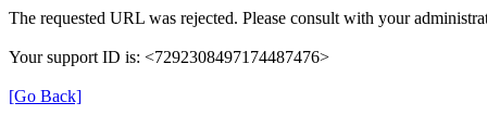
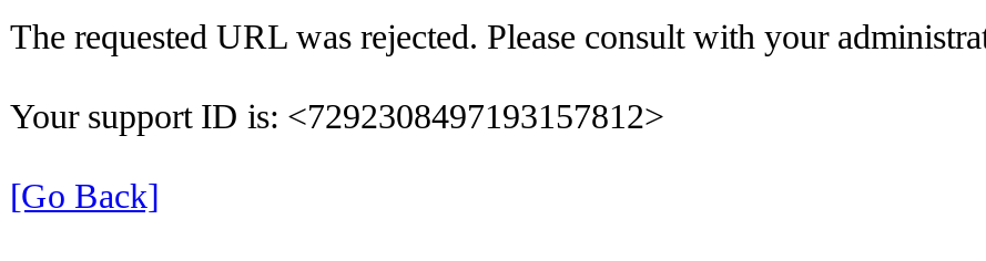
[9,48,329,66] Your support ID is: <7292308497174487476> -> [10,97,664,135] Your support ID is: <7292308497193157812>

